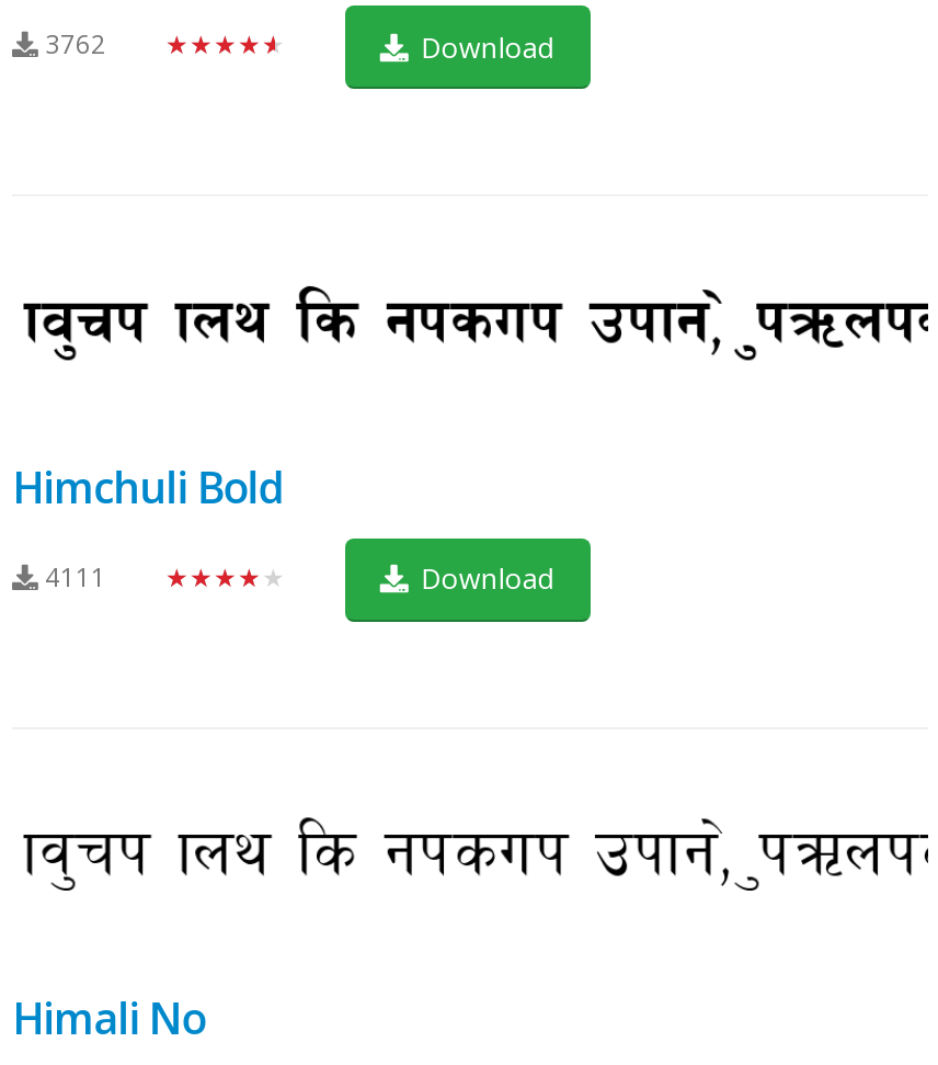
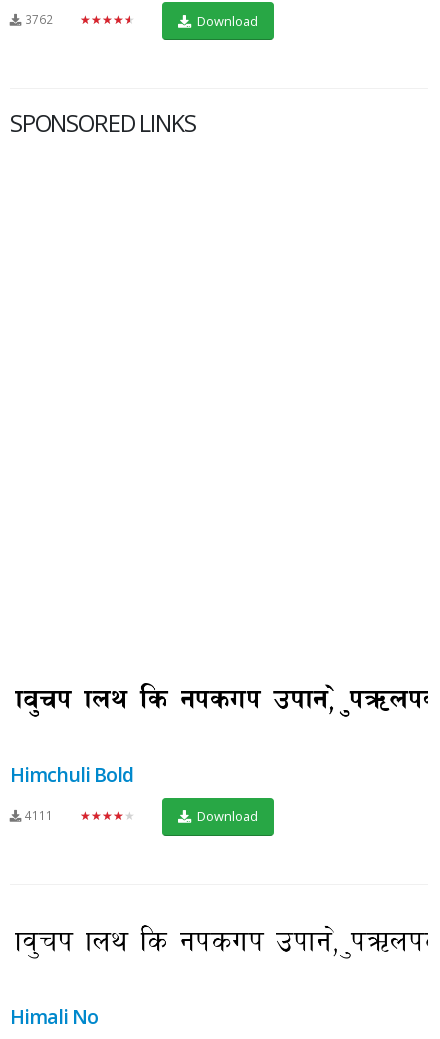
none -> [10,107,195,139] SPONSORED LINKS

